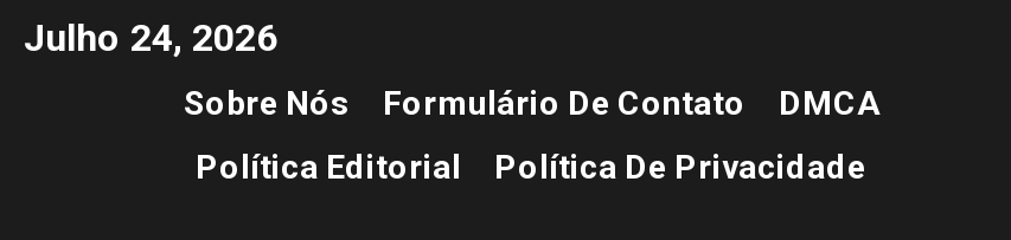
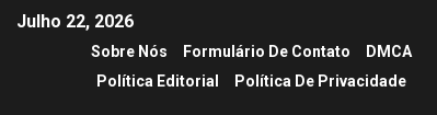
[24,16,277,61] Julho 24, 2026 -> [16,11,134,32] Julho 22, 2026

